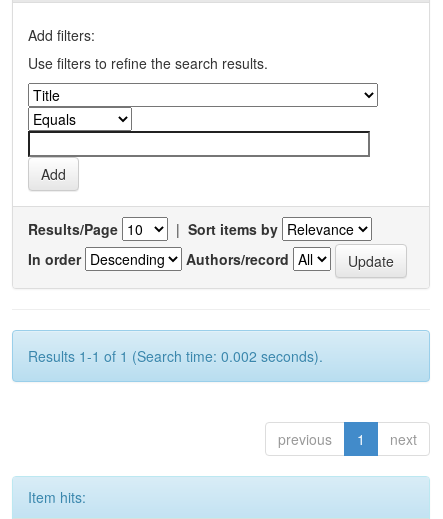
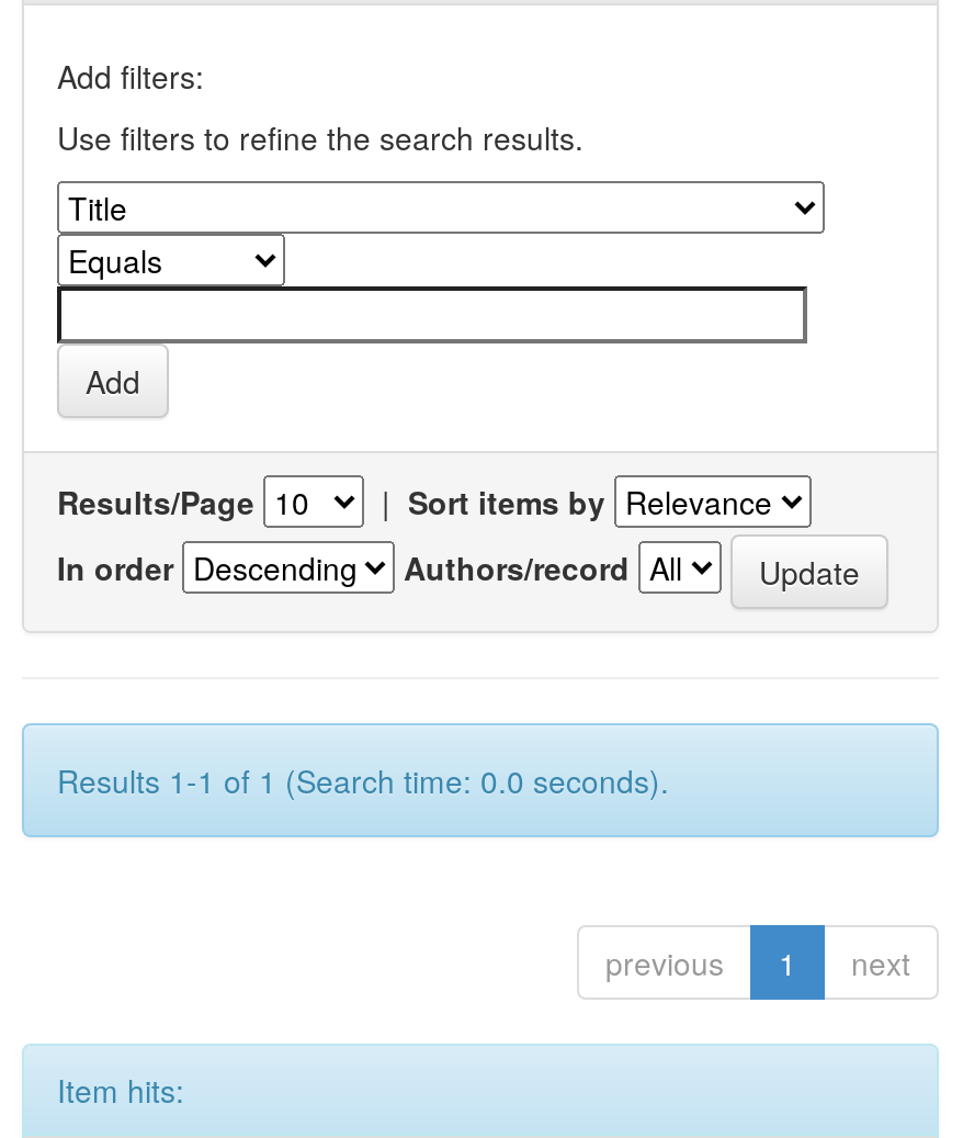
[28,346,323,366] Results 1-1 of 1 (Search time: 0.002 seconds). -> [57,758,669,802] Results 1-1 of 1 (Search time: 0.0 seconds).

